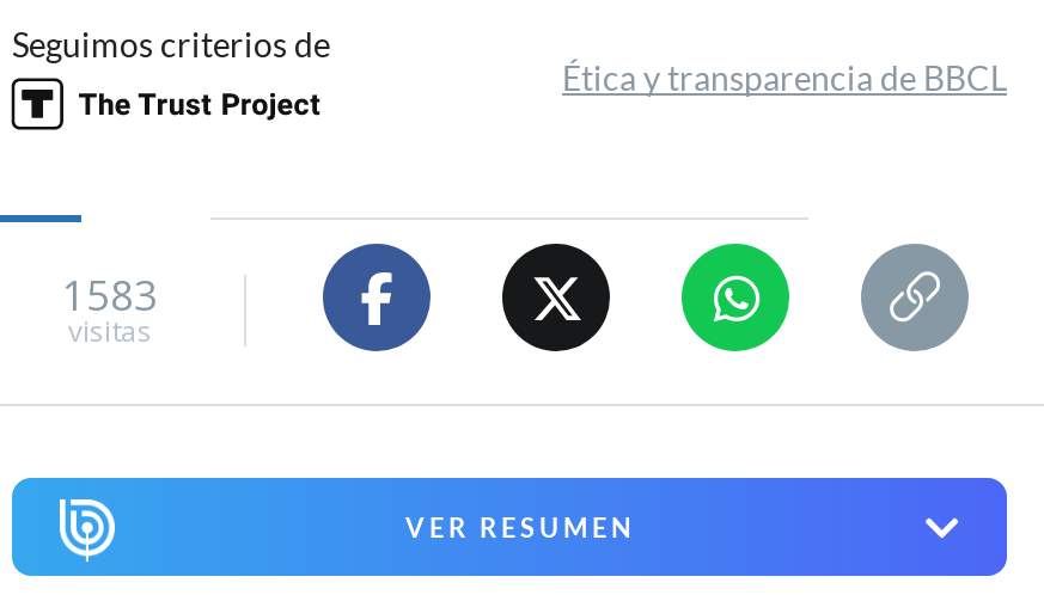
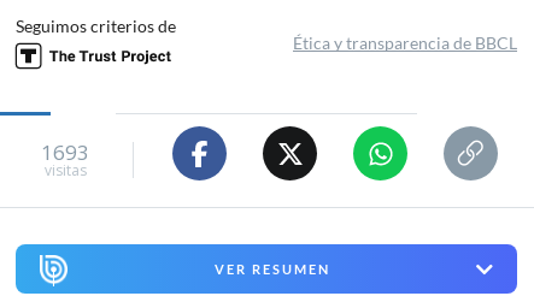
[62,268,158,323] 1583 -> [41,138,89,166] 1693

